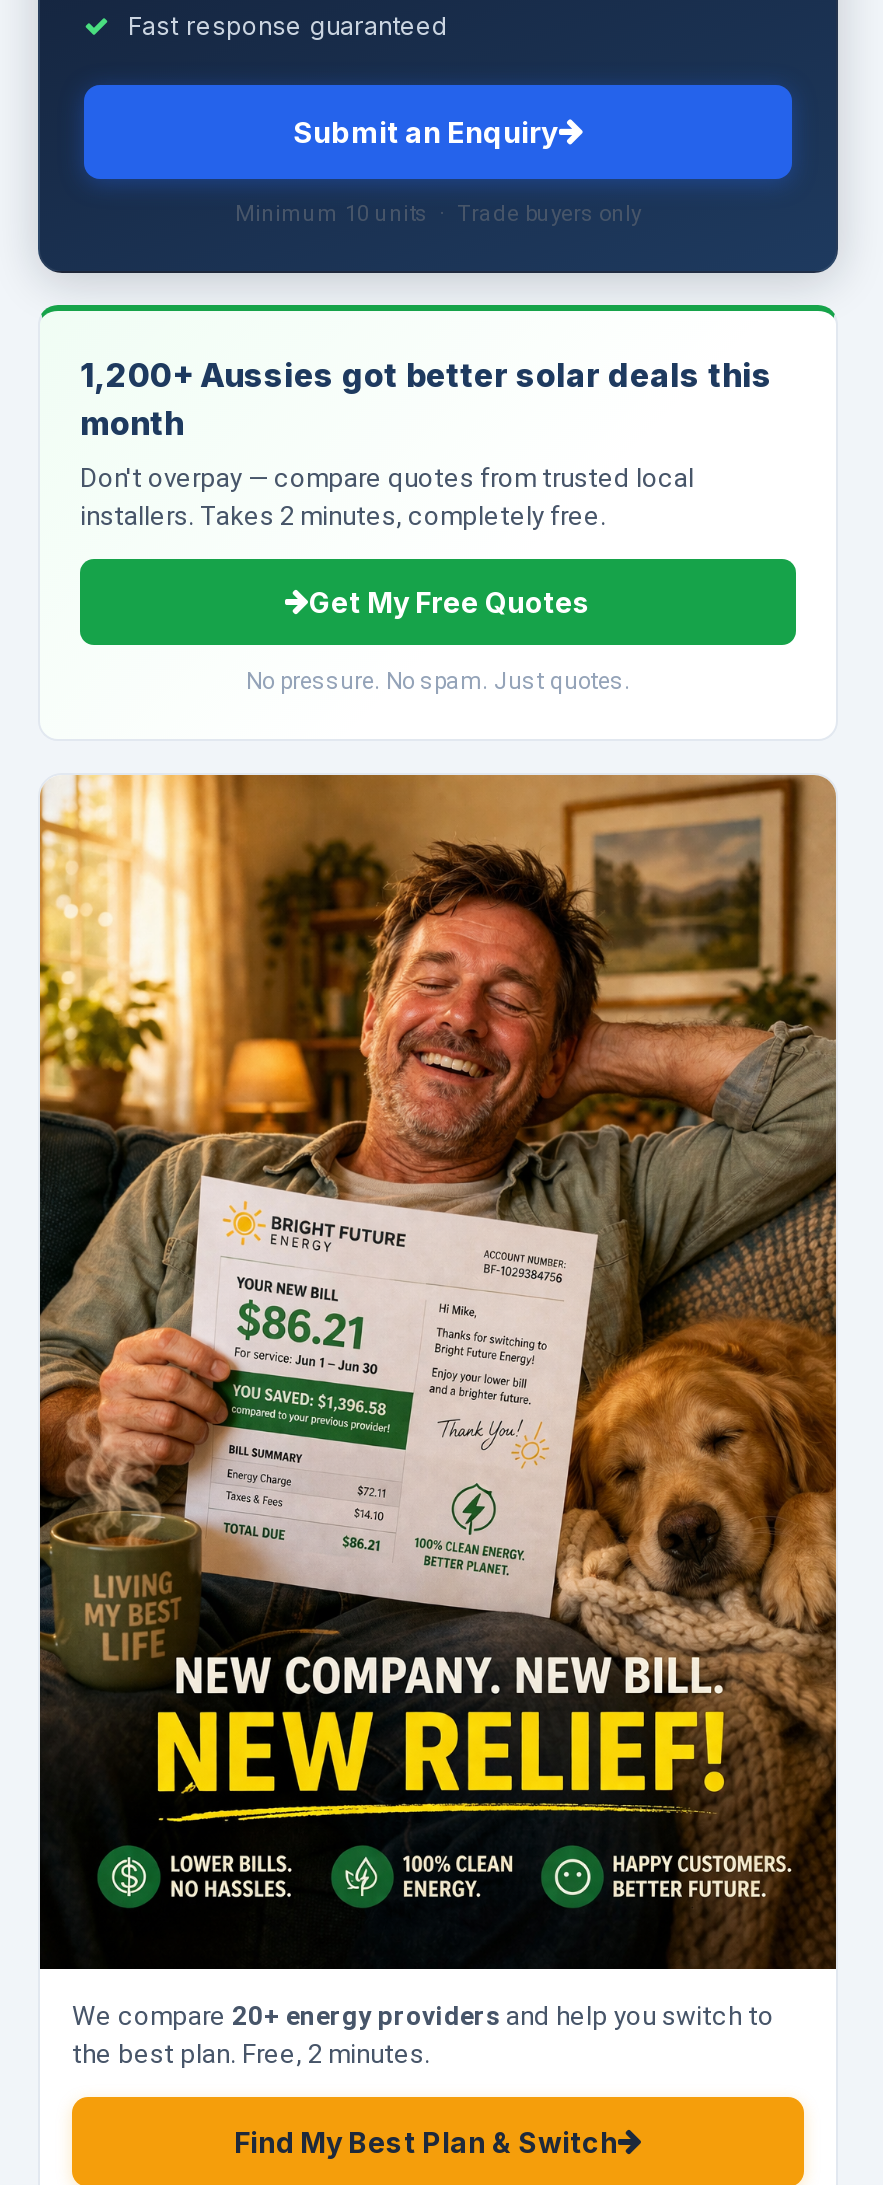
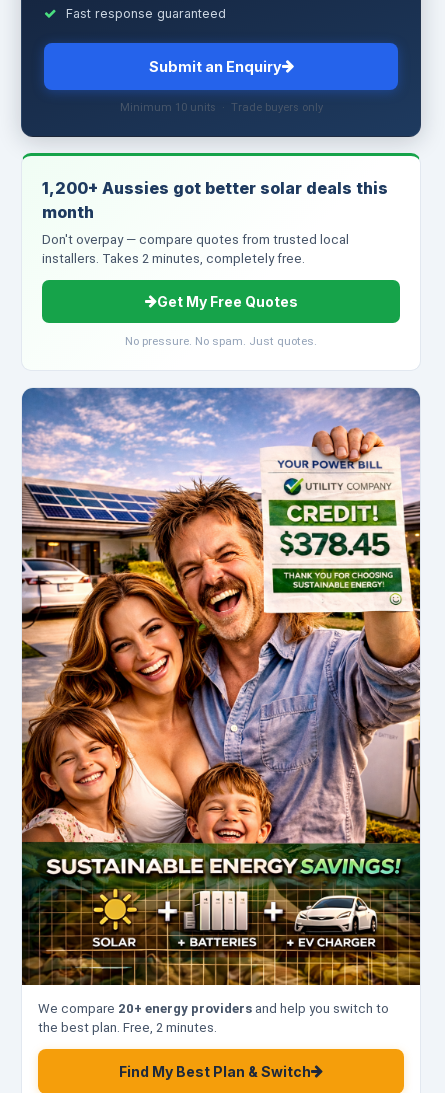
[38,773,838,1971] [image] -> [21,387,421,986] [image]

